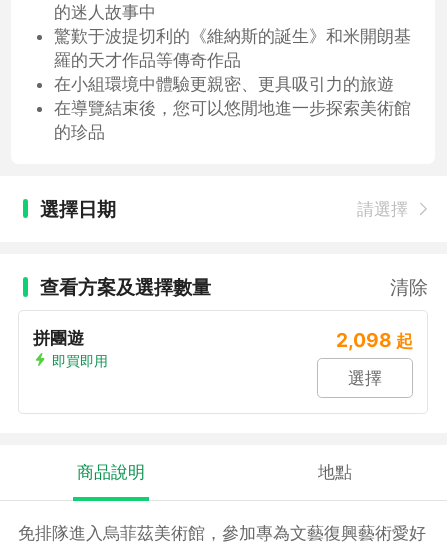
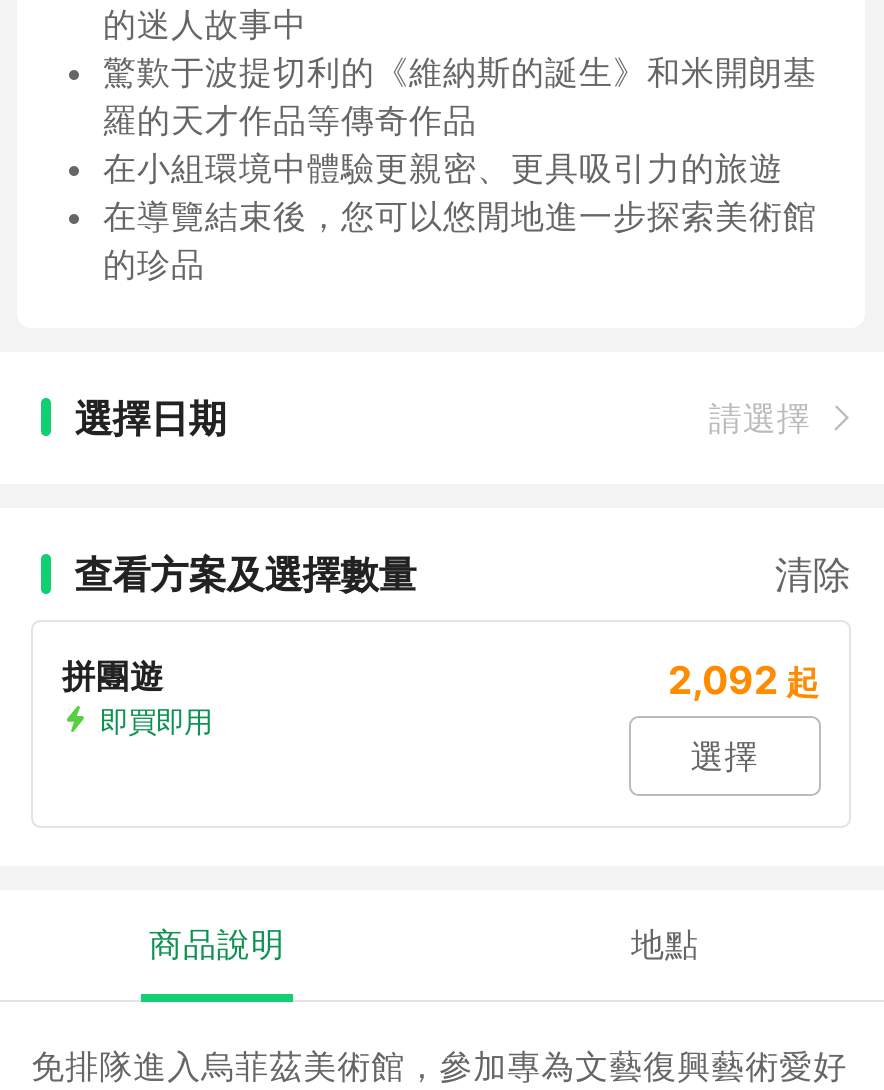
[335,328,412,352] 2,098 起 -> [668,655,820,703] 2,092 起

